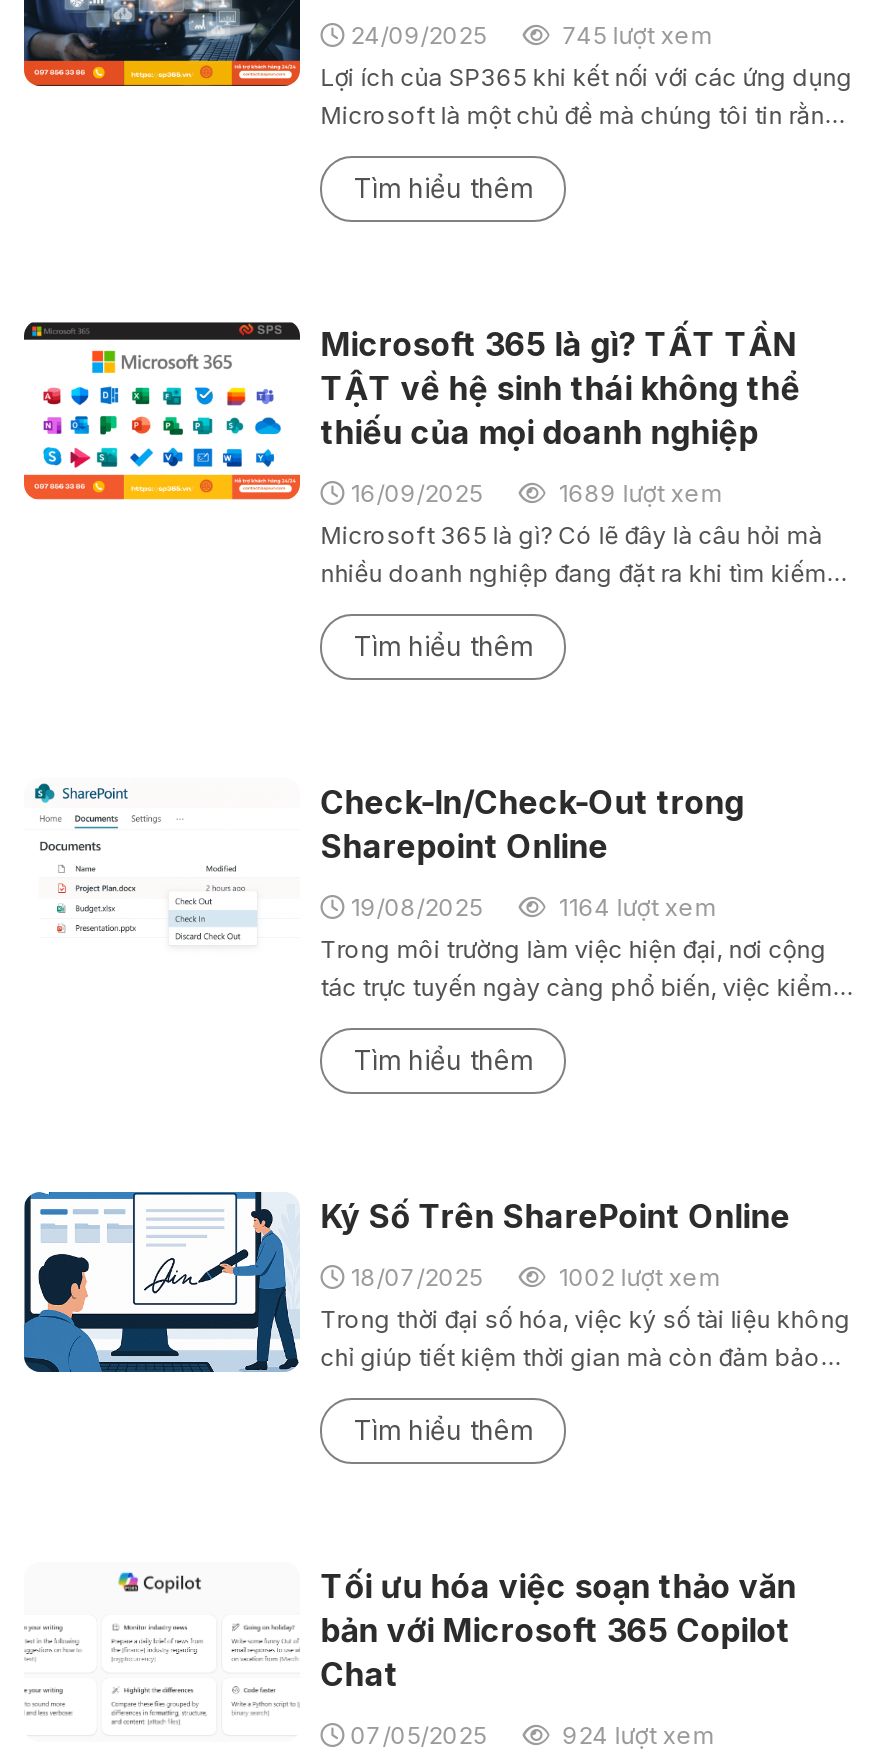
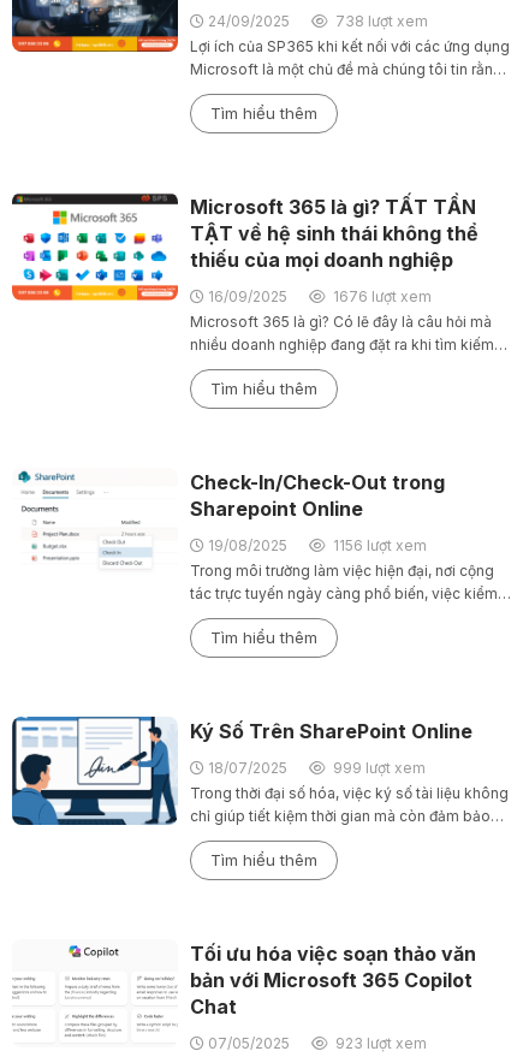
[556,21,712,51] 745 lượt xem -> [332,12,428,30] 738 lượt xem
[552,479,722,509] 1689 lượt xem -> [330,288,432,306] 1676 lượt xem
[552,893,716,923] 1164 lượt xem -> [330,537,427,555] 1156 lượt xem
[552,1263,720,1293] 1002 lượt xem -> [330,759,426,777] 999 lượt xem
[556,1721,714,1751] 924 lượt xem -> [332,1035,427,1053] 923 lượt xem

